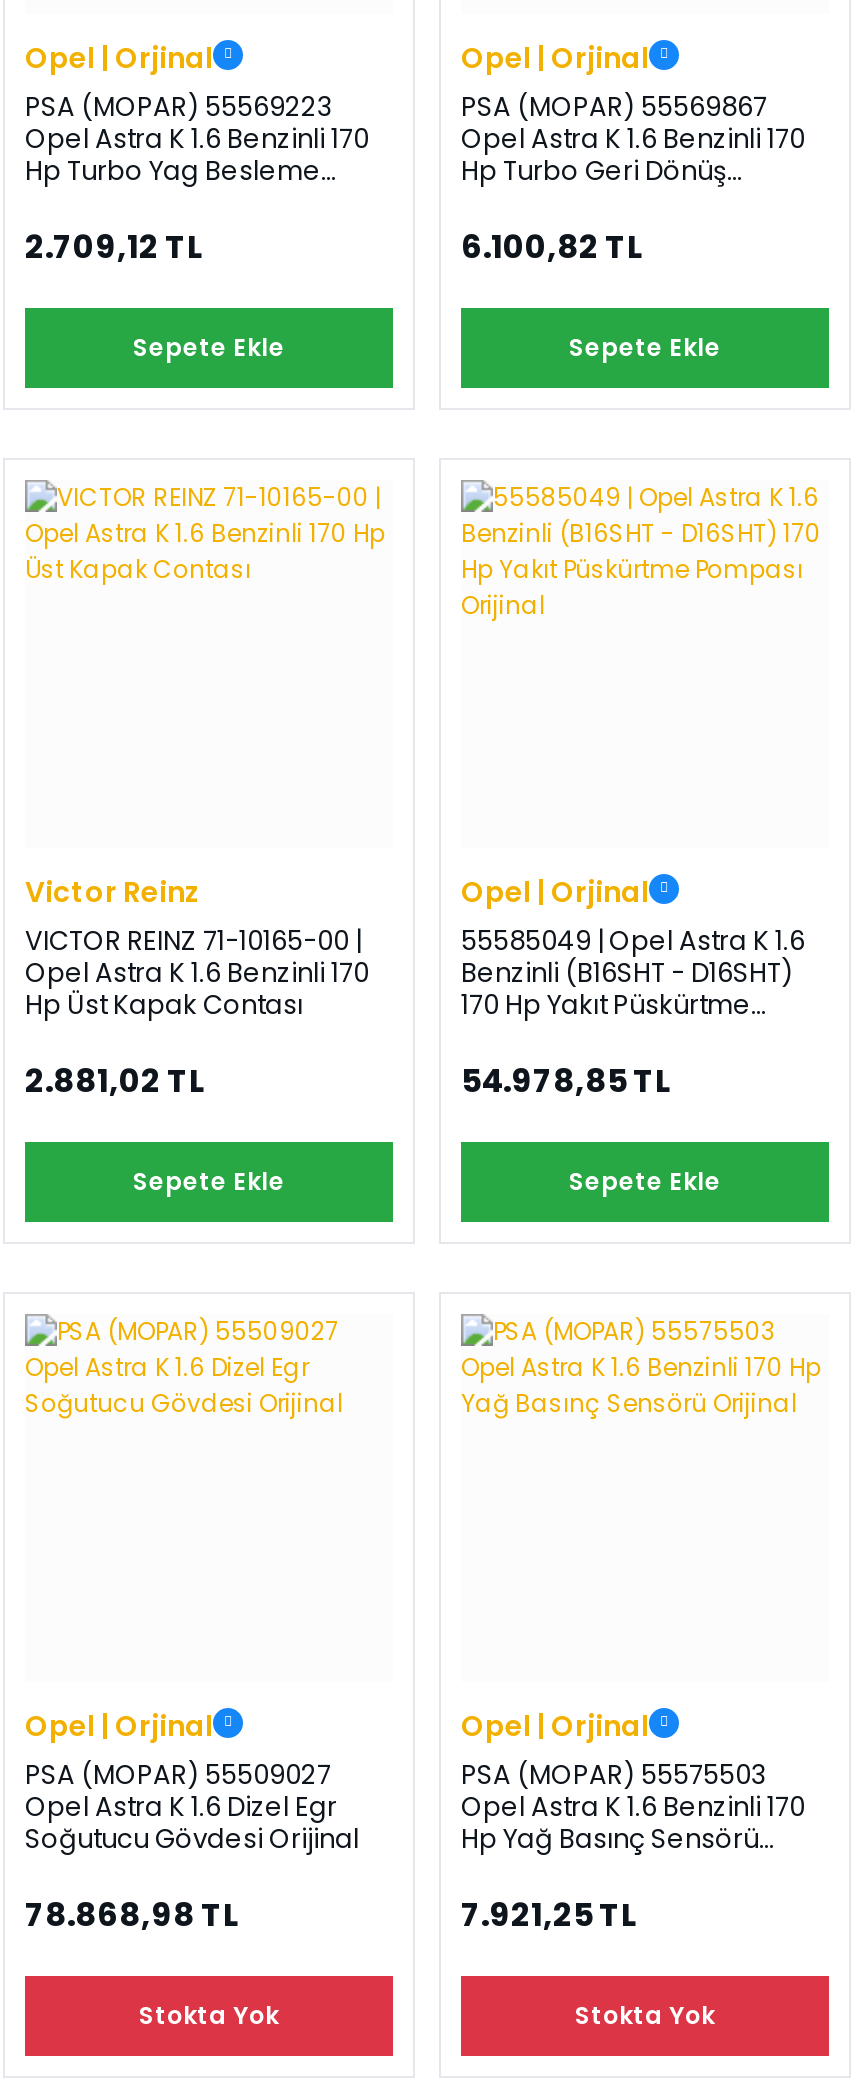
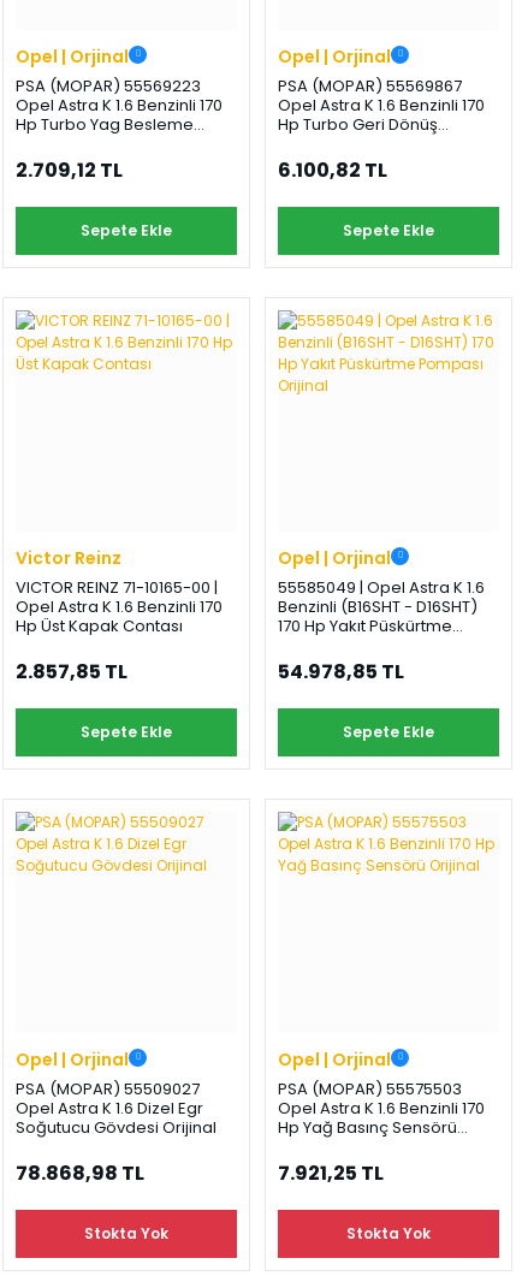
[25,1058,205,1104] 2.881,02 TL -> [16,658,127,685] 2.857,85 TL

